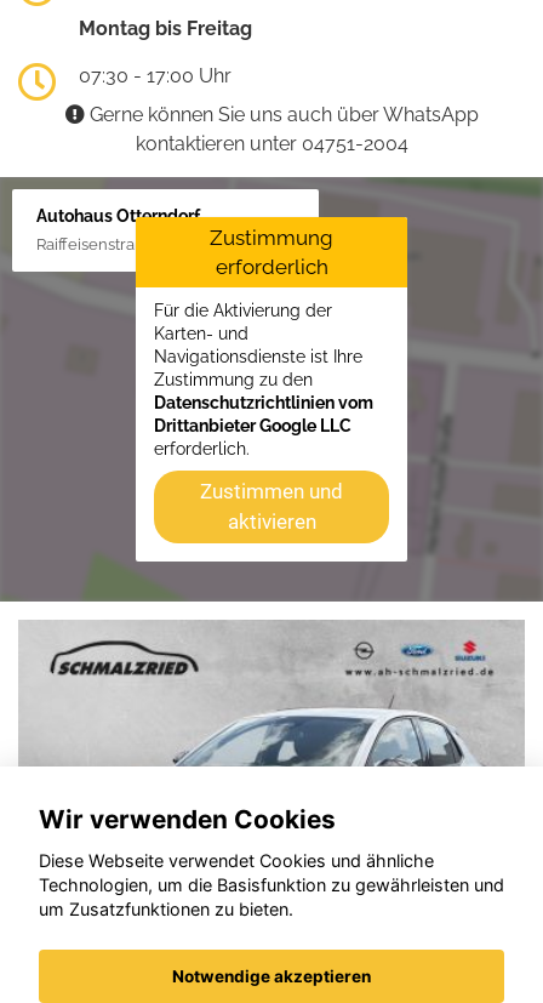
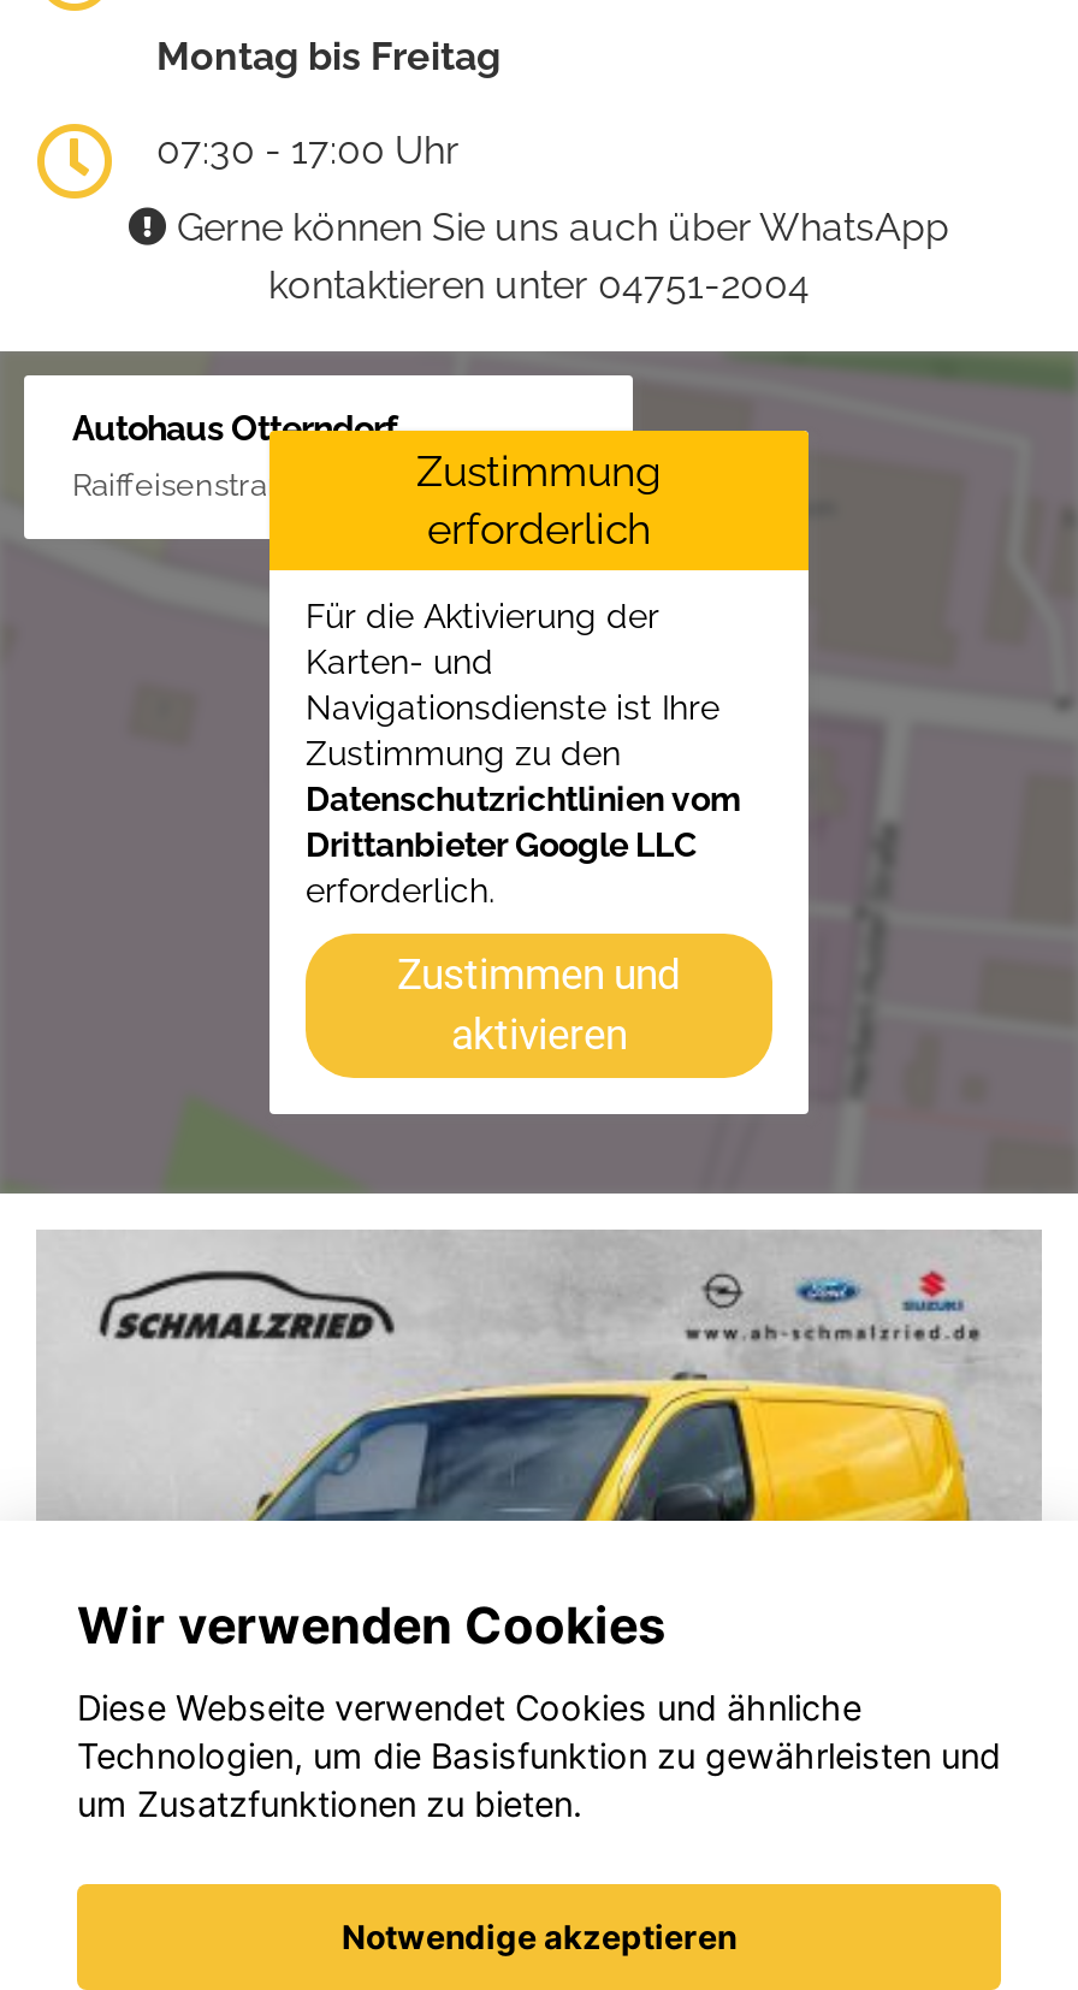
[128,693,488,768] [image] -> [250,1372,972,1523] [image]

